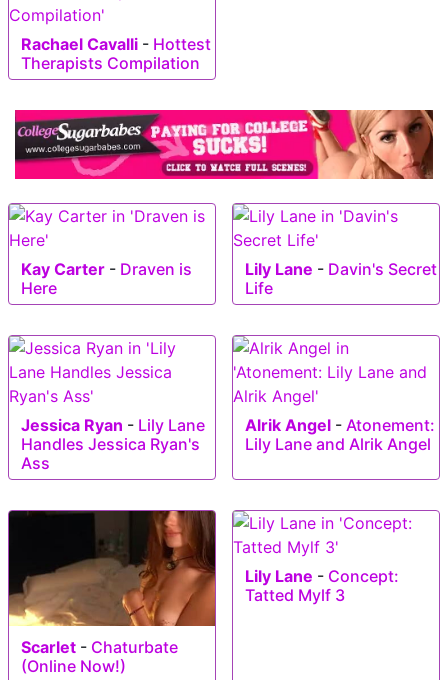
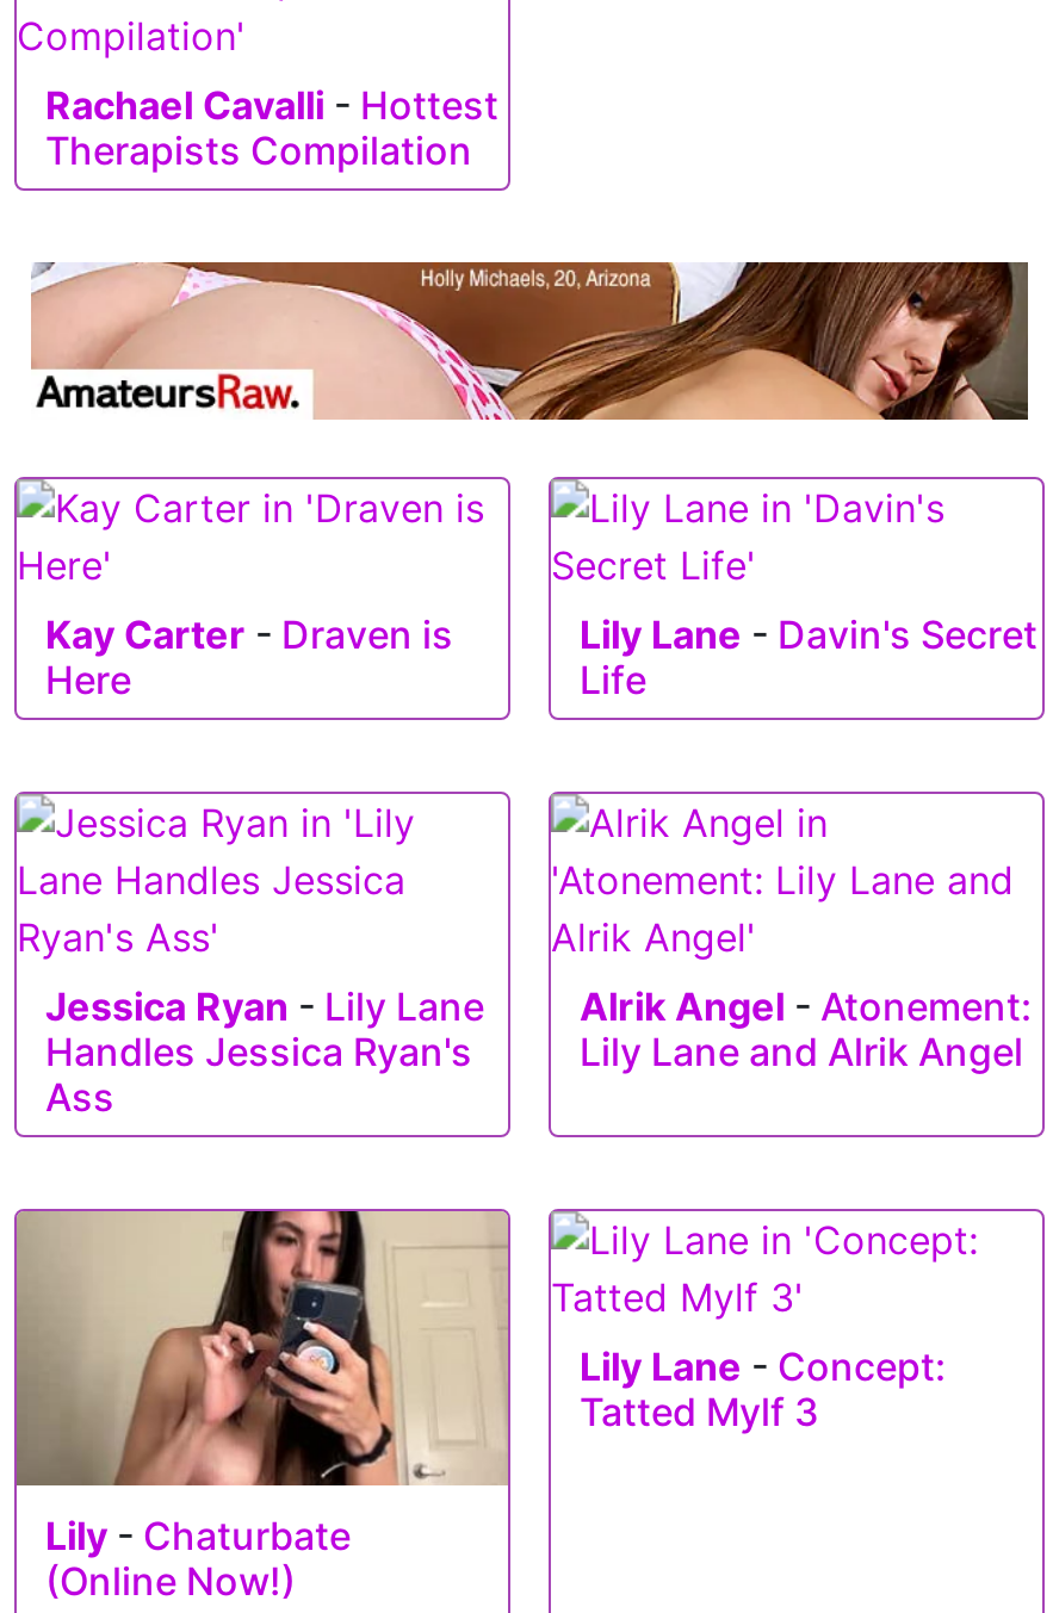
[14,109,433,180] [image] -> [31,260,1028,422] [image]
[8,509,216,657] [image] | Scarlet - Chaturbate -> [14,1206,510,1558] [image] | Lily - Chaturbate

